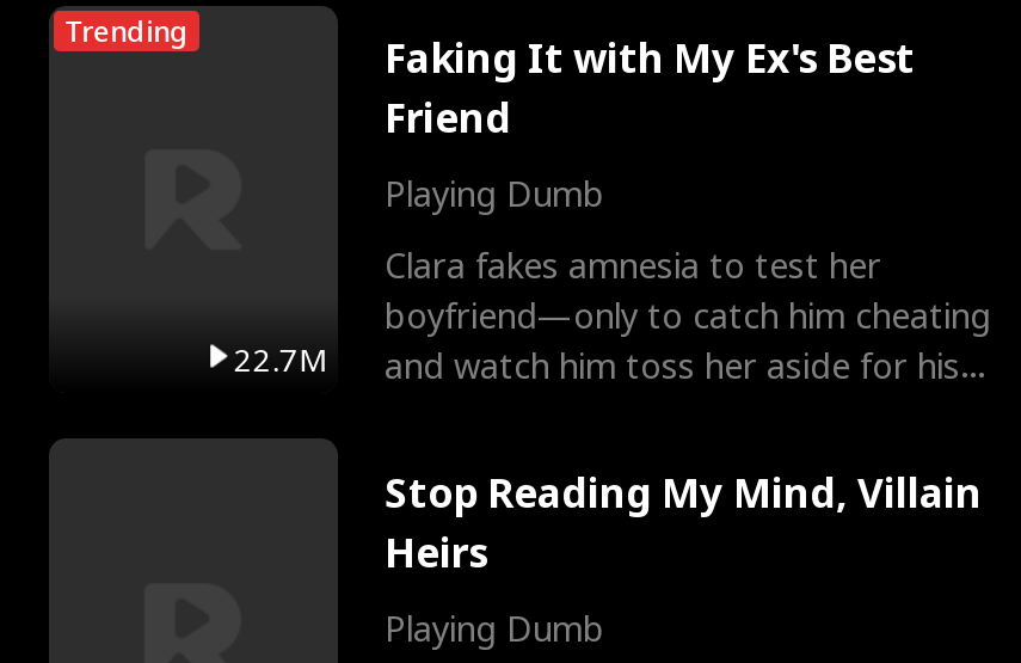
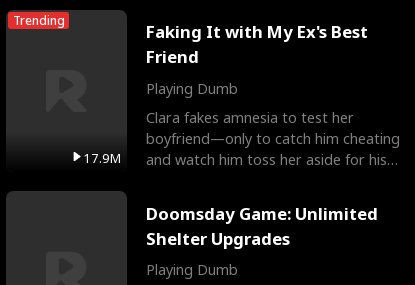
[234,338,960,387] 22.7M and watch him toss her aside for his -> [83,149,387,169] 17.9M and watch him toss her aside for his
[385,464,982,579] Stop Reading My Mind, Villain | Heirs -> [146,202,378,250] Doomsday Game: Unlimited | Shelter Upgrades

